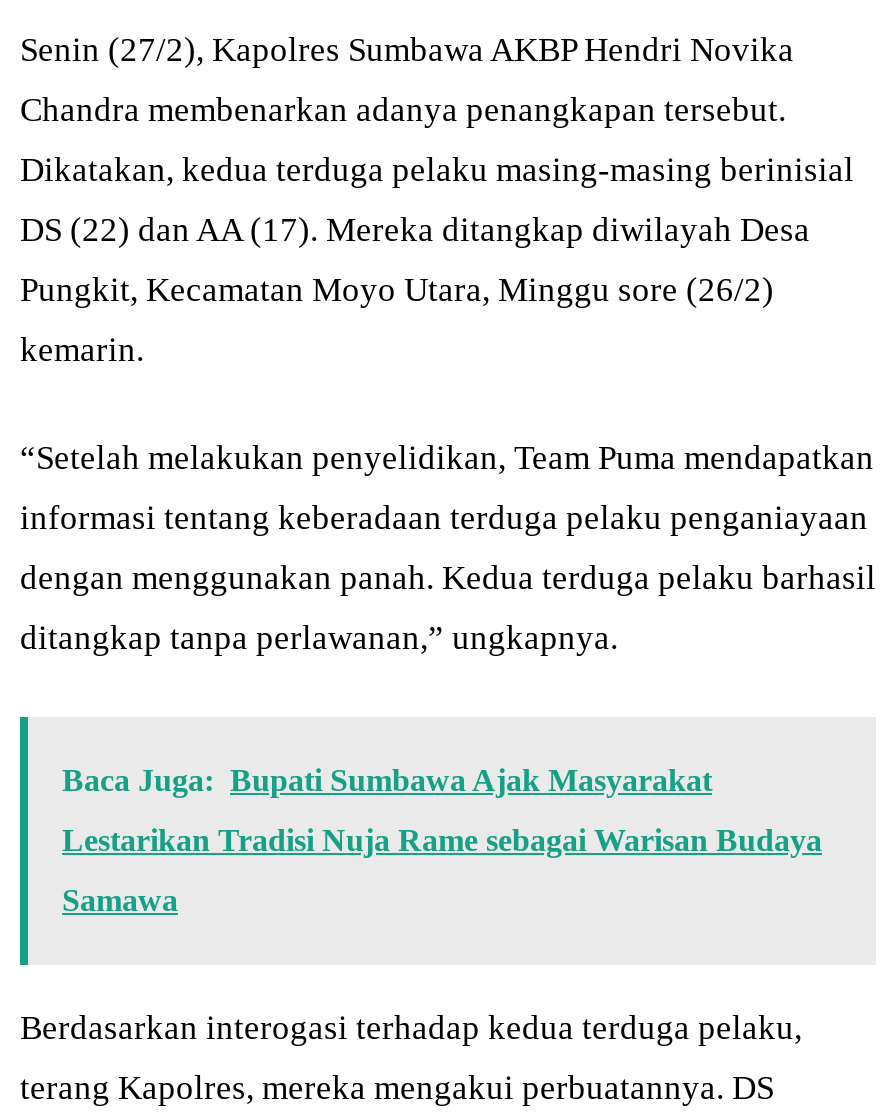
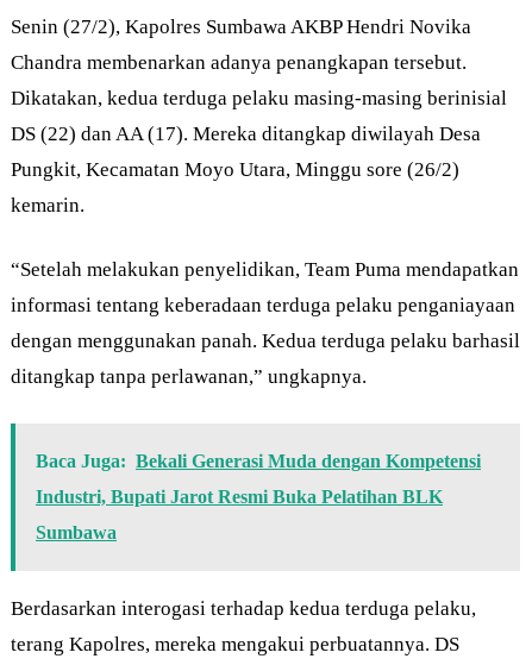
[62,763,712,797] Baca Juga: Bupati Sumbawa Ajak Masyarakat -> [36,451,481,471] Baca Juga: Bekali Generasi Muda dengan Kompetensi
[62,823,822,857] Lestarikan Tradisi Nuja Rame sebagai Warisan Budaya -> [36,487,443,507] Industri, Bupati Jarot Resmi Buka Pelatihan BLK
[62,883,178,917] Samawa -> [36,522,117,542] Sumbawa

